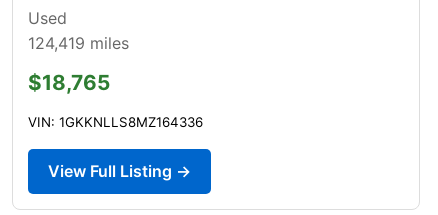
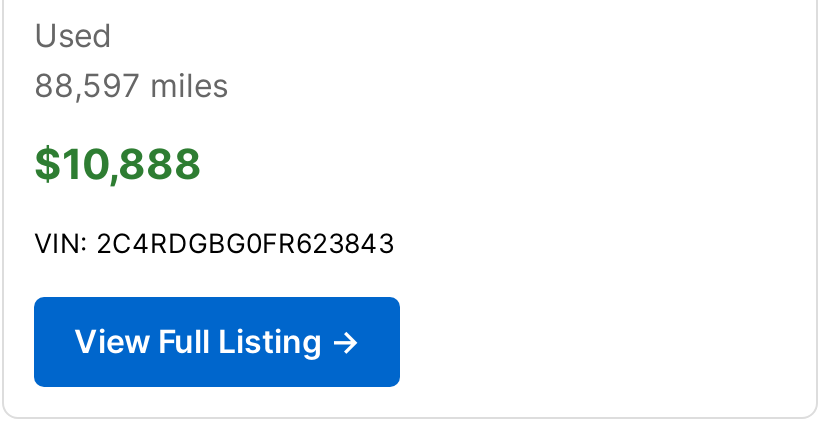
[28,33,129,53] 124,419 miles -> [34,65,228,105] 88,597 miles
[28,70,110,95] $18,765 -> [34,139,202,189] $10,888
[28,114,203,130] VIN: 1GKKNLLS8MZ164336 -> [34,227,394,259] VIN: 2C4RDGBG0FR623843

